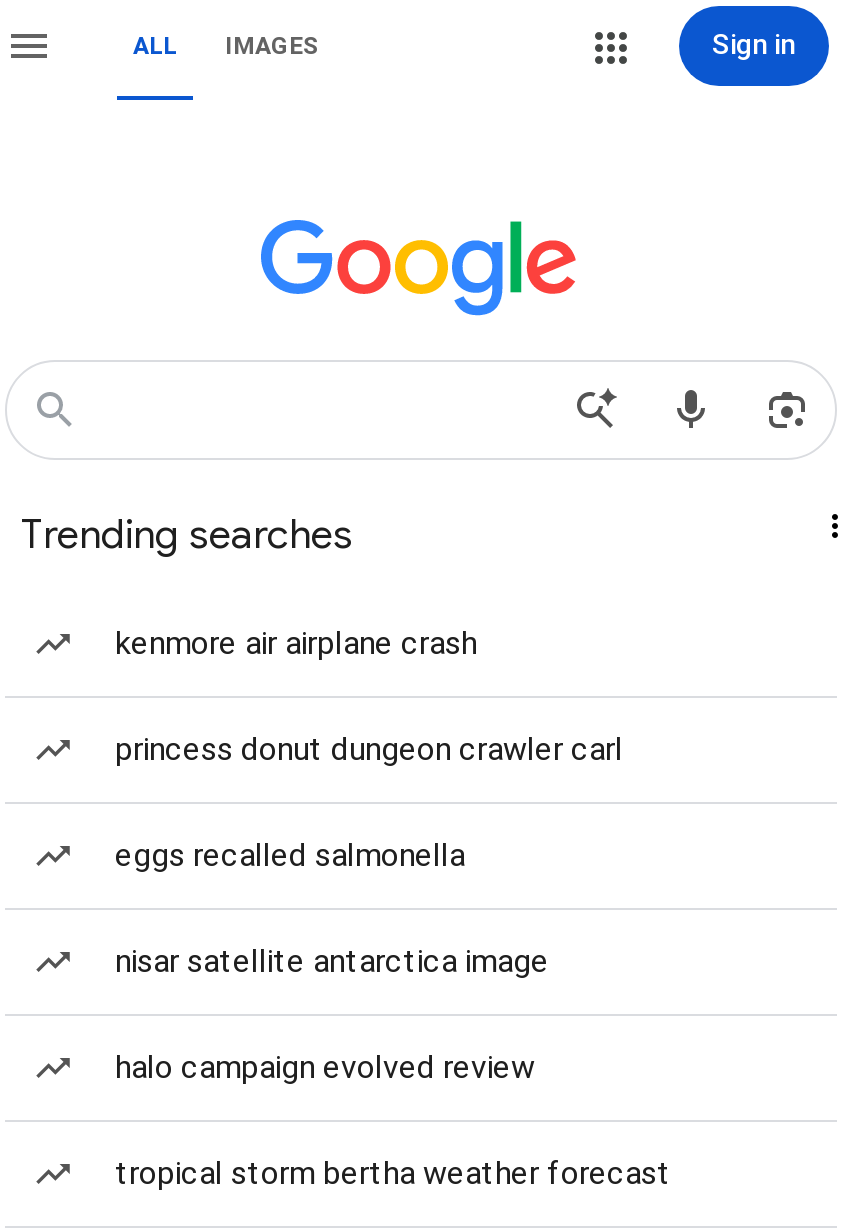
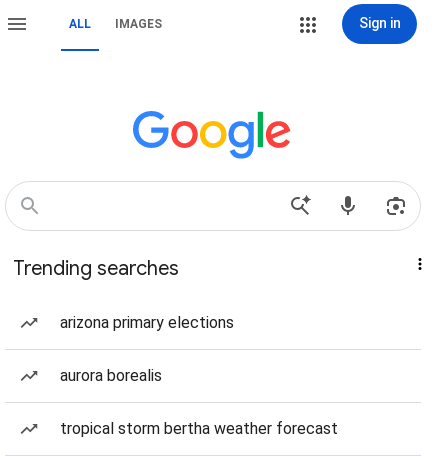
[115,624,623,1086] kenmore air airplane crash | princess donut dungeon crawler carl | eggs recalled salmonella | nisar satellite antarctica image | halo campaign evolved review -> [60,313,234,385] arizona primary elections | aurora borealis

